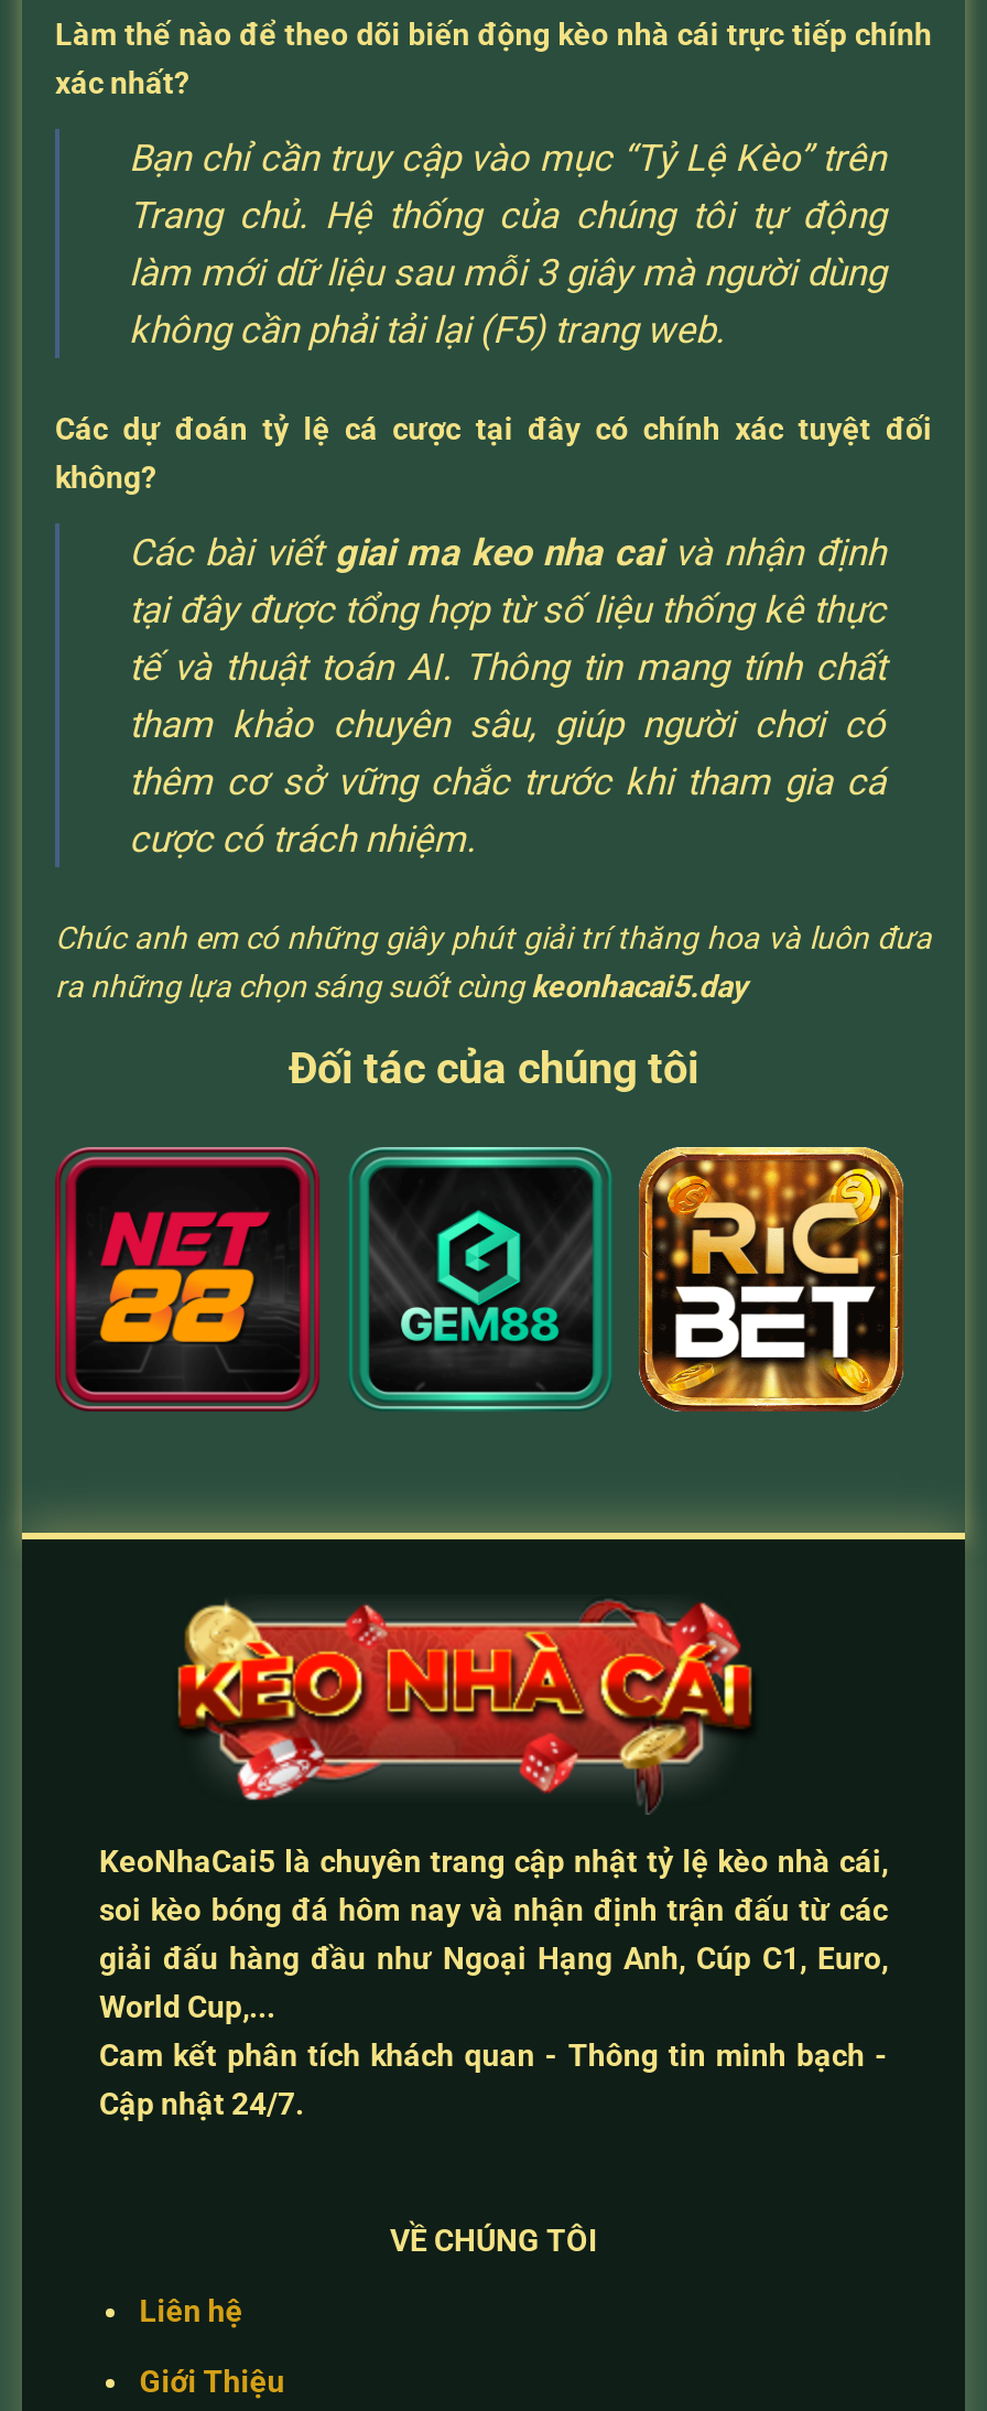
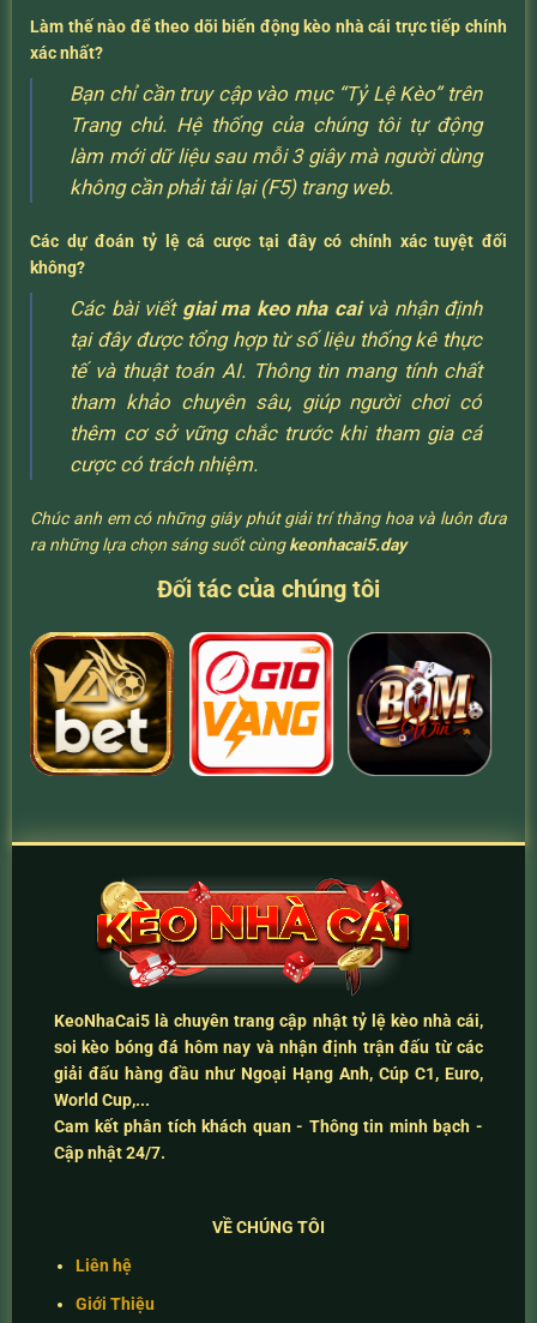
[55,1145,319,1412] [image] -> [29,631,175,775] [image]
[348,1145,612,1412] [image] -> [188,631,334,777] [image]
[637,1147,905,1412] [image] -> [346,633,493,776] [image]

